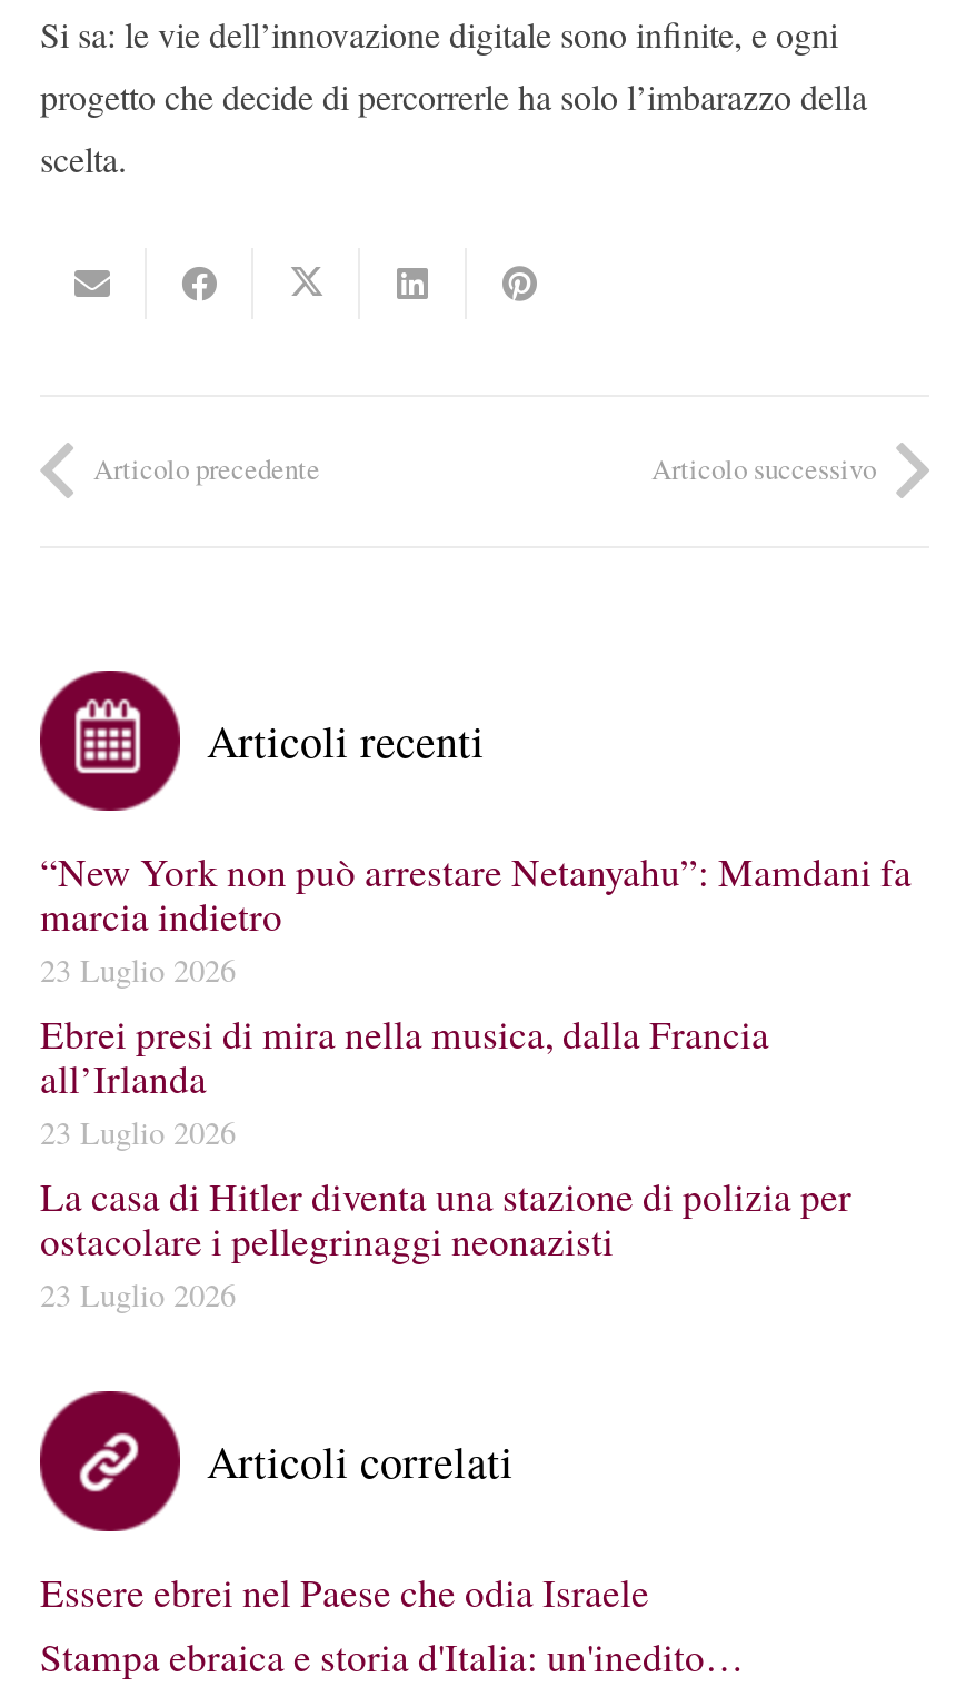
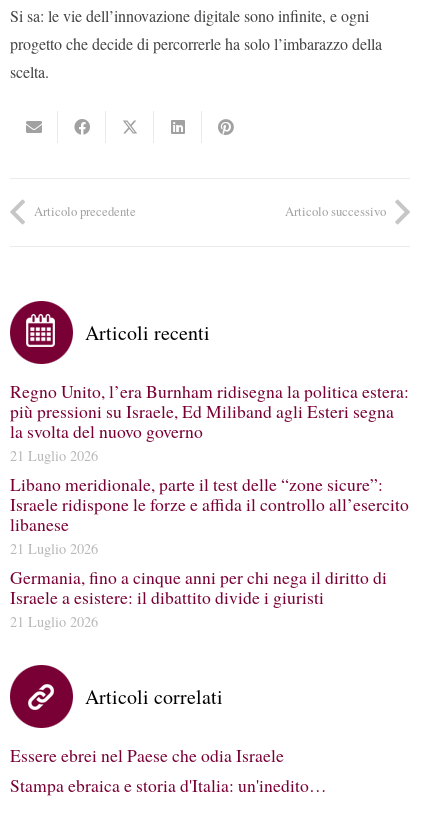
[40,843,912,1314] “New York non può arrestare Netanyahu”: Mamdani fa | marcia indietro | 23 Luglio 2026 | Ebrei presi di mira nella musica, dalla Francia | all’Irlanda | 23 Luglio 2026 | La casa di Hitler diventa una stazione di polizia per | ostacolare i pellegrinaggi neonazisti | 23 Luglio 2026 -> [10,379,409,631] Regno Unito, l’era Burnham ridisegna la politica estera: | più pressioni su Israele, Ed Miliband agli Esteri segna | la svolta del nuovo governo | 21 Luglio 2026 | Libano meridionale, parte il test delle “zone sicure”: | Israele ridispone le forze e affida il controllo all’esercito | libanese | 21 Luglio 2026 | Germania, fino a cinque anni per chi nega il diritto di | Israele a esistere: il dibattito divide i giuristi | 21 Luglio 2026

